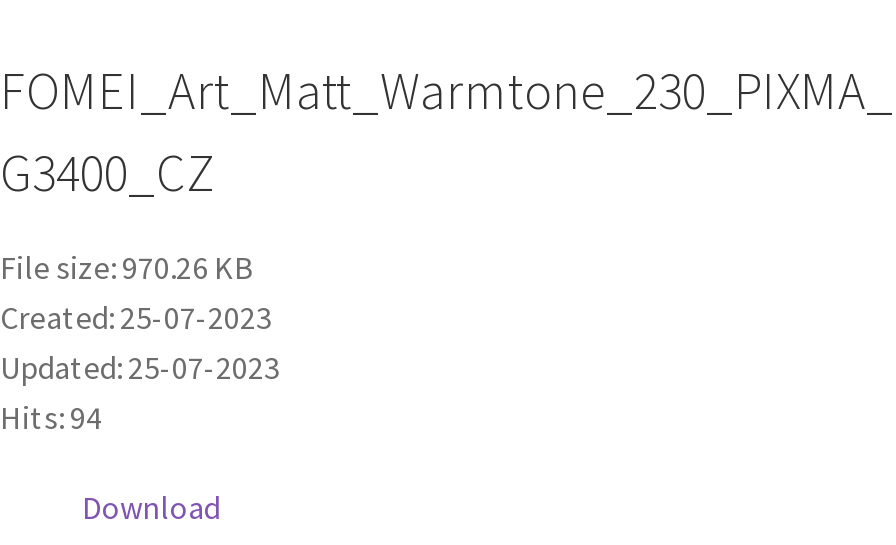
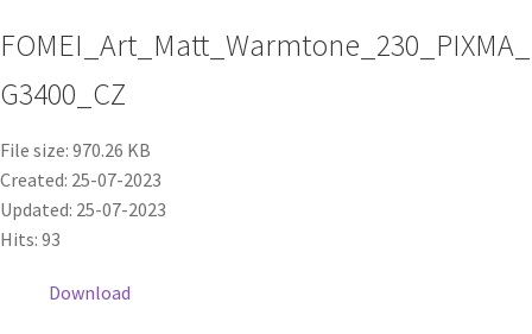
[0,398,102,438] Hits: 94 -> [0,227,61,251] Hits: 93

